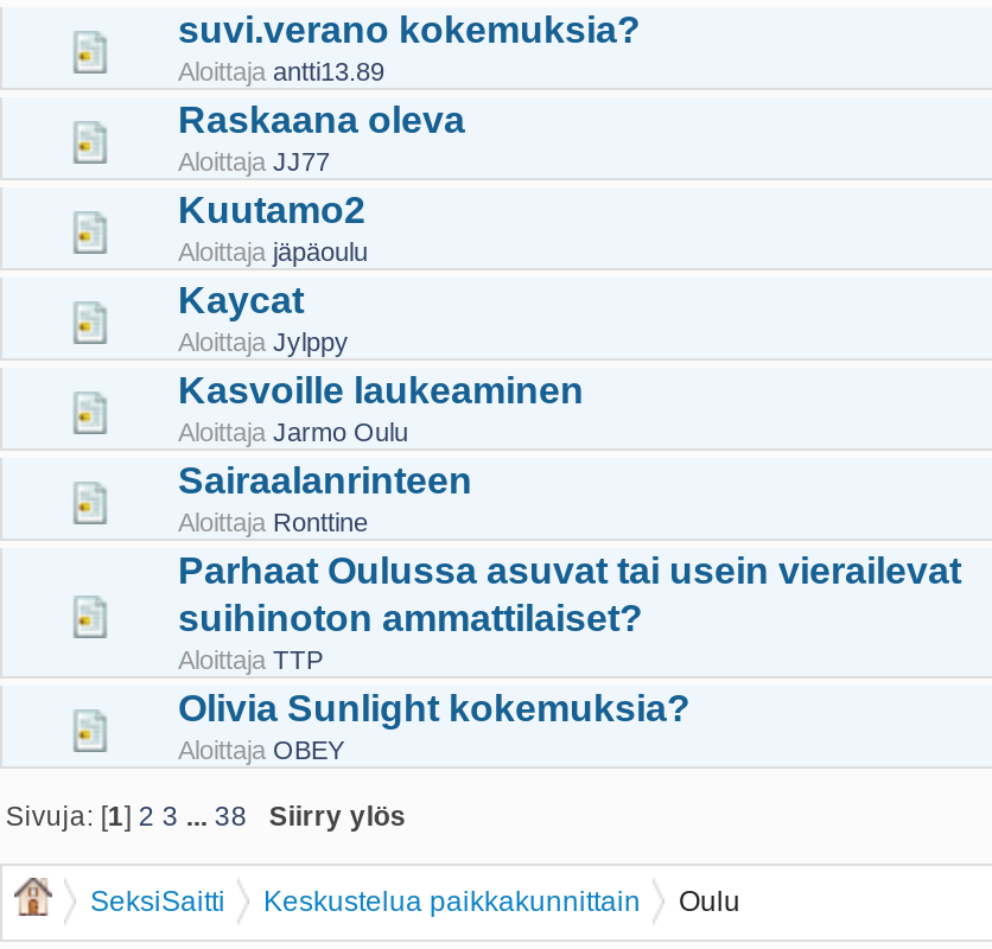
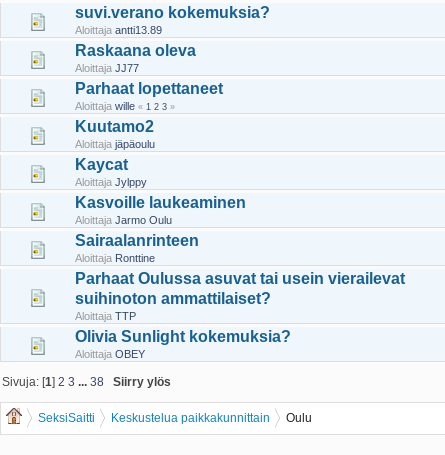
none -> [75,80,223,112] Parhaat lopettaneet | Aloittaja wille «1 2 3»

